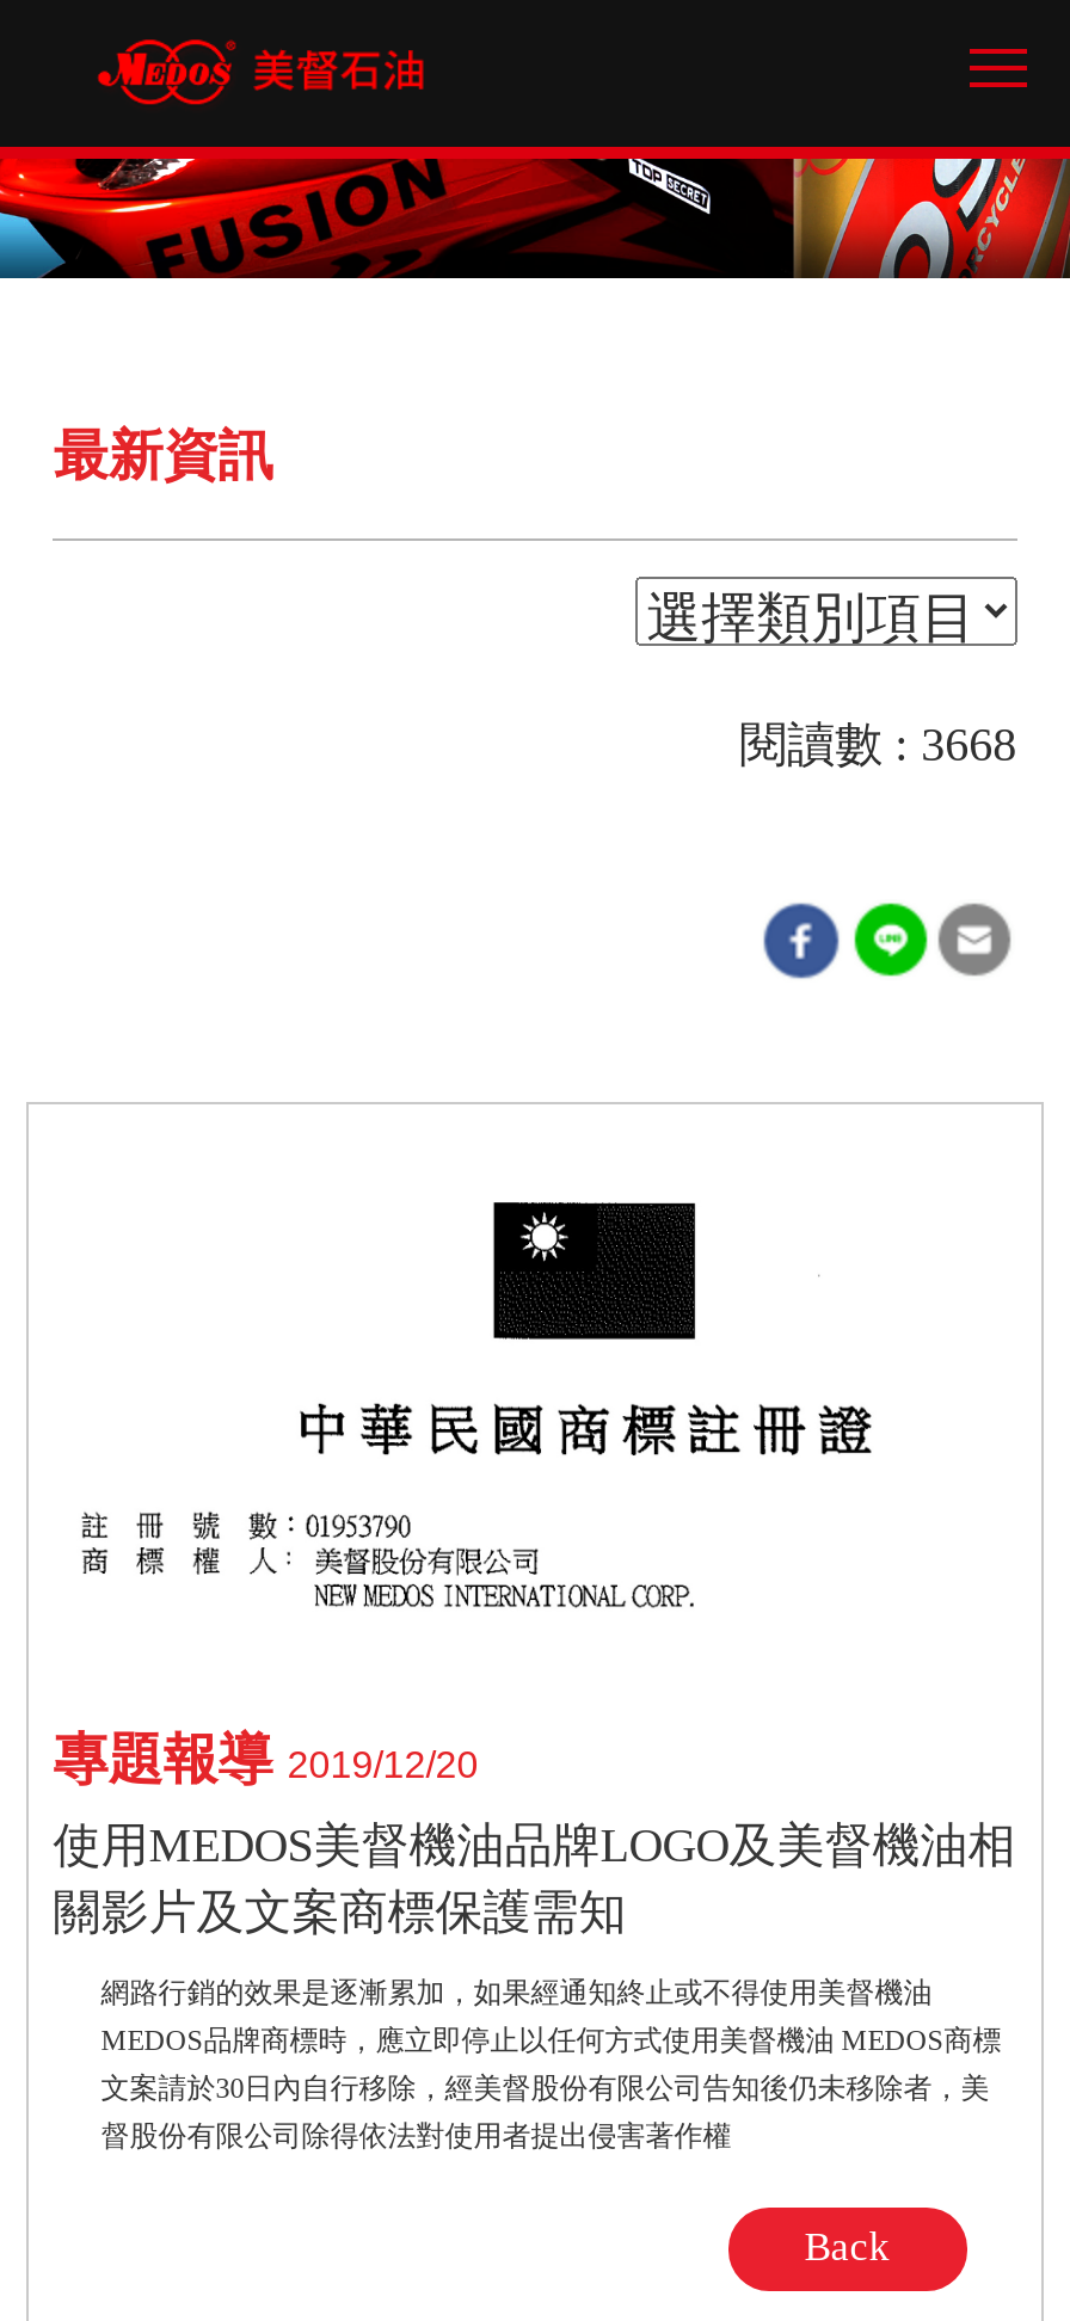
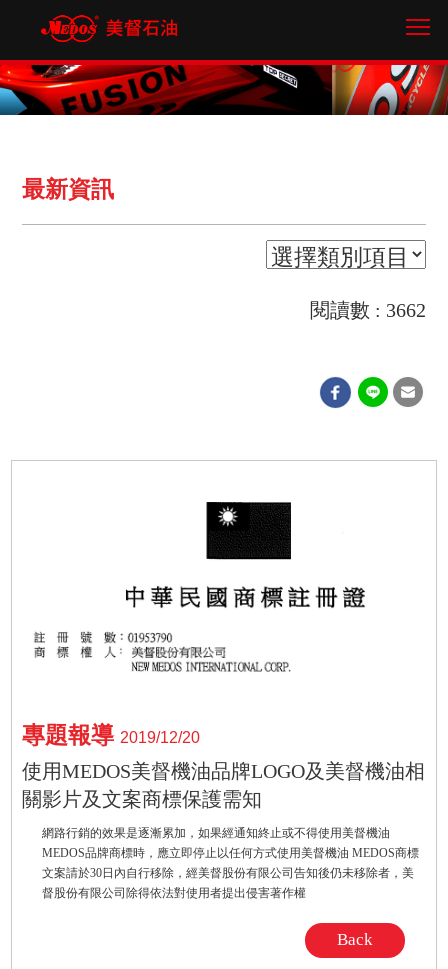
[739,719,1017,771] 閱讀數 : 3668 -> [310,299,426,321] 閱讀數 : 3662

